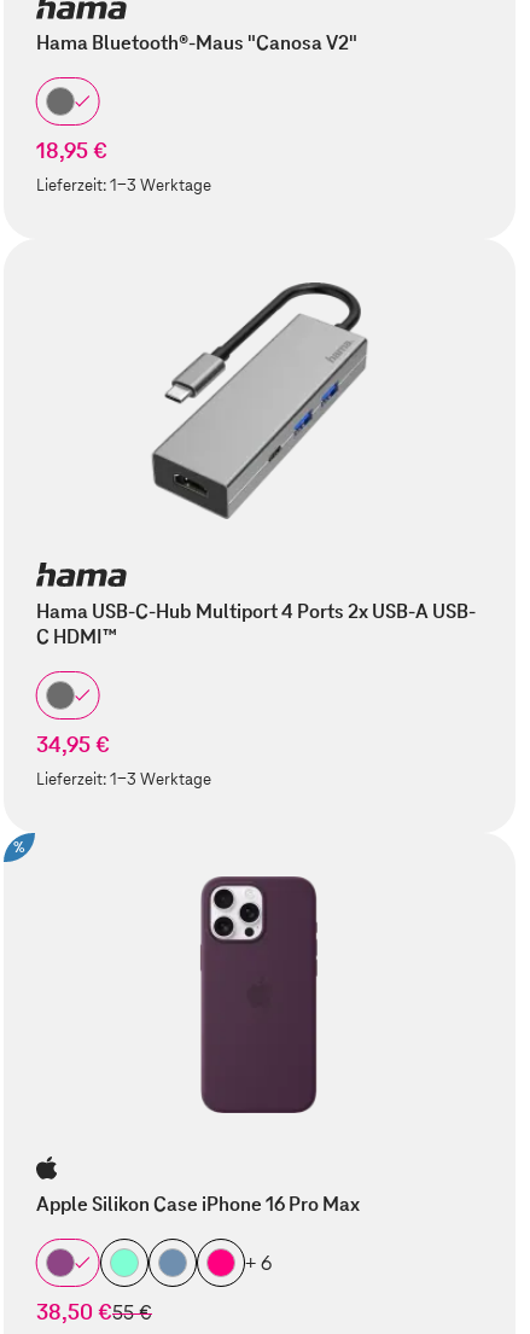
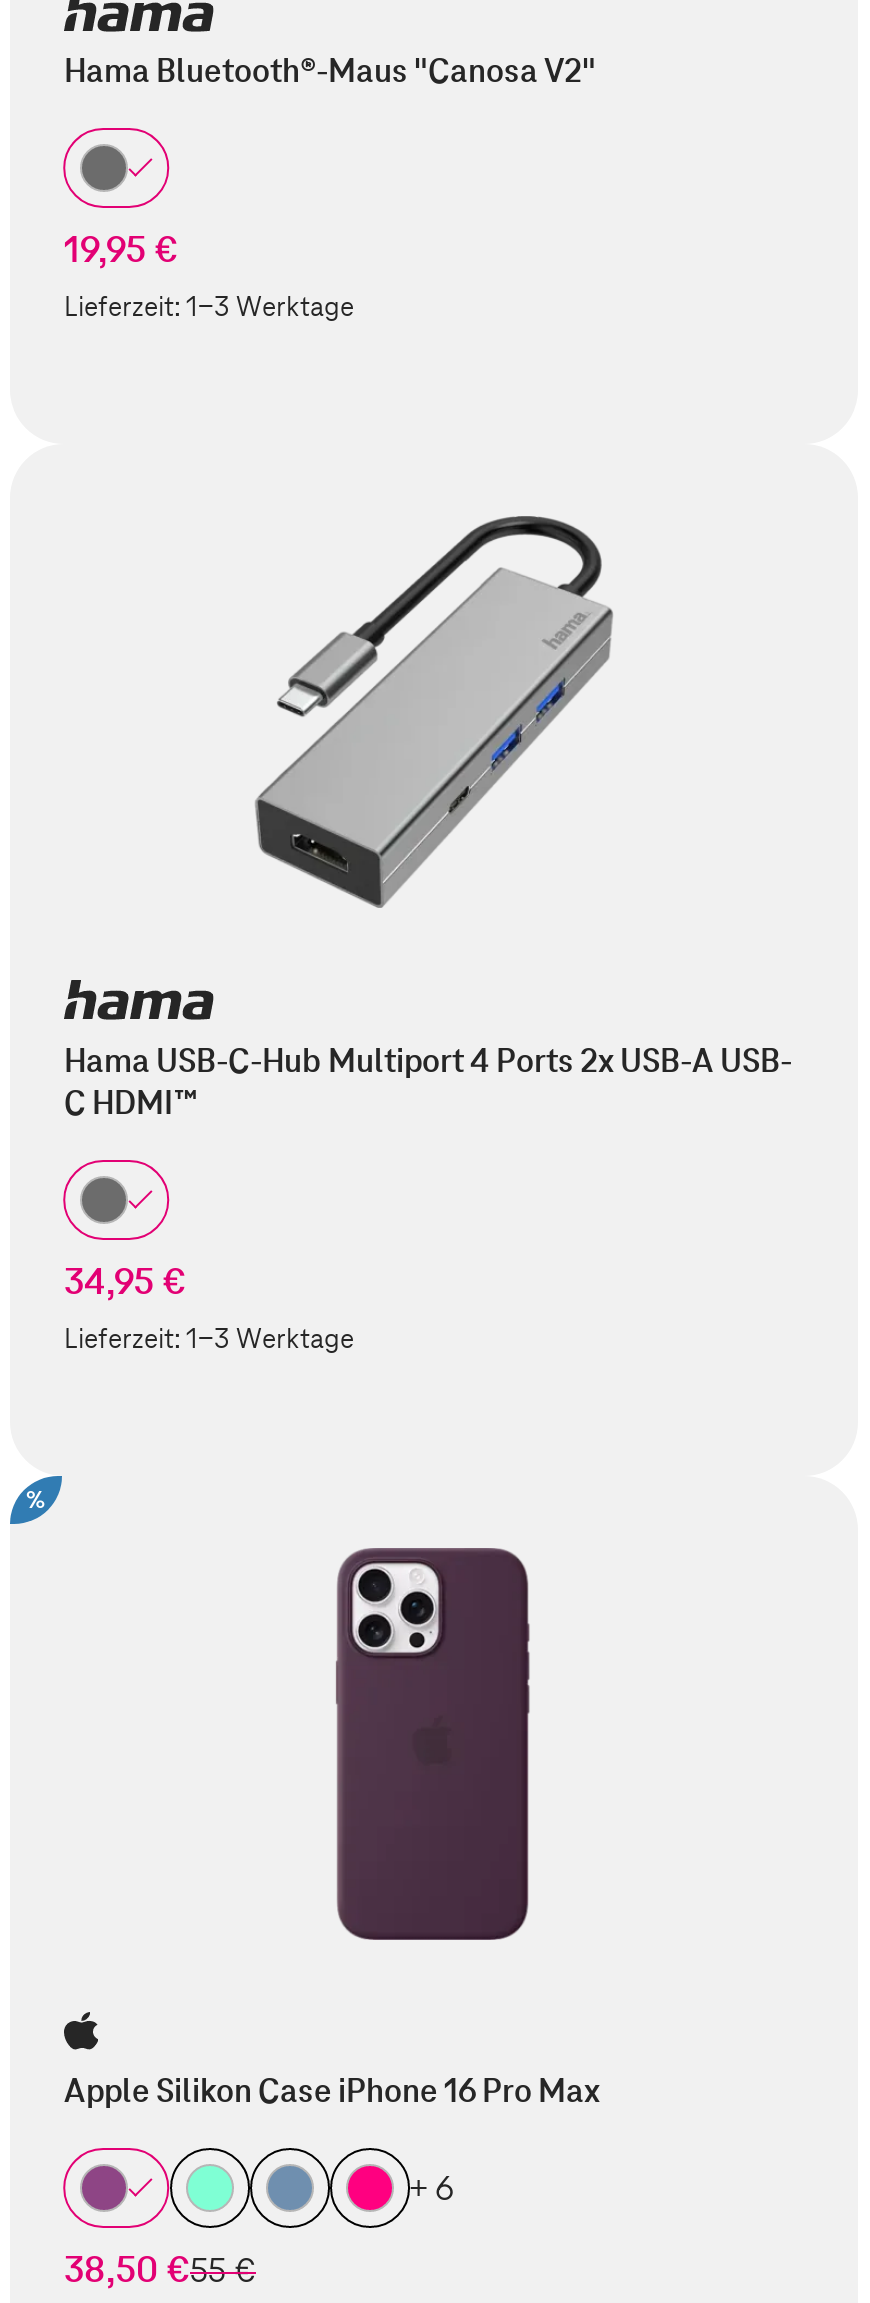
[36,136,107,164] 18,95 € -> [64,226,178,272] 19,95 €

